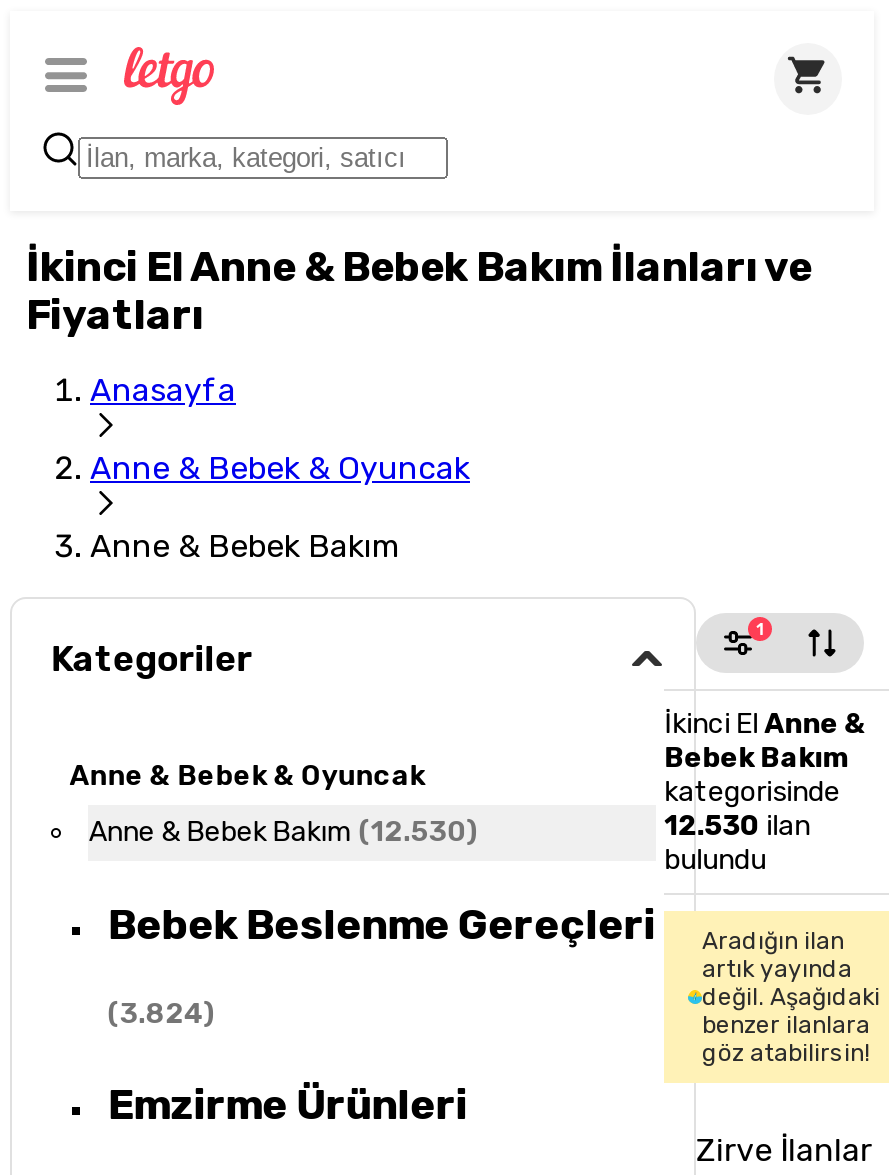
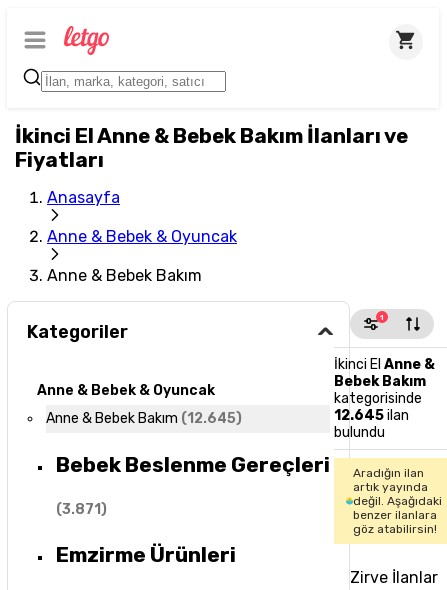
[89,815,479,849] Anne & Bebek Bakım (12.530) -> [46,410,242,427] Anne & Bebek Bakım (12.645)
[664,809,810,843] 12.530 ilan -> [334,407,409,424] 12.645 ilan
[108,997,216,1031] (3.824) -> [56,501,107,518] (3.871)

